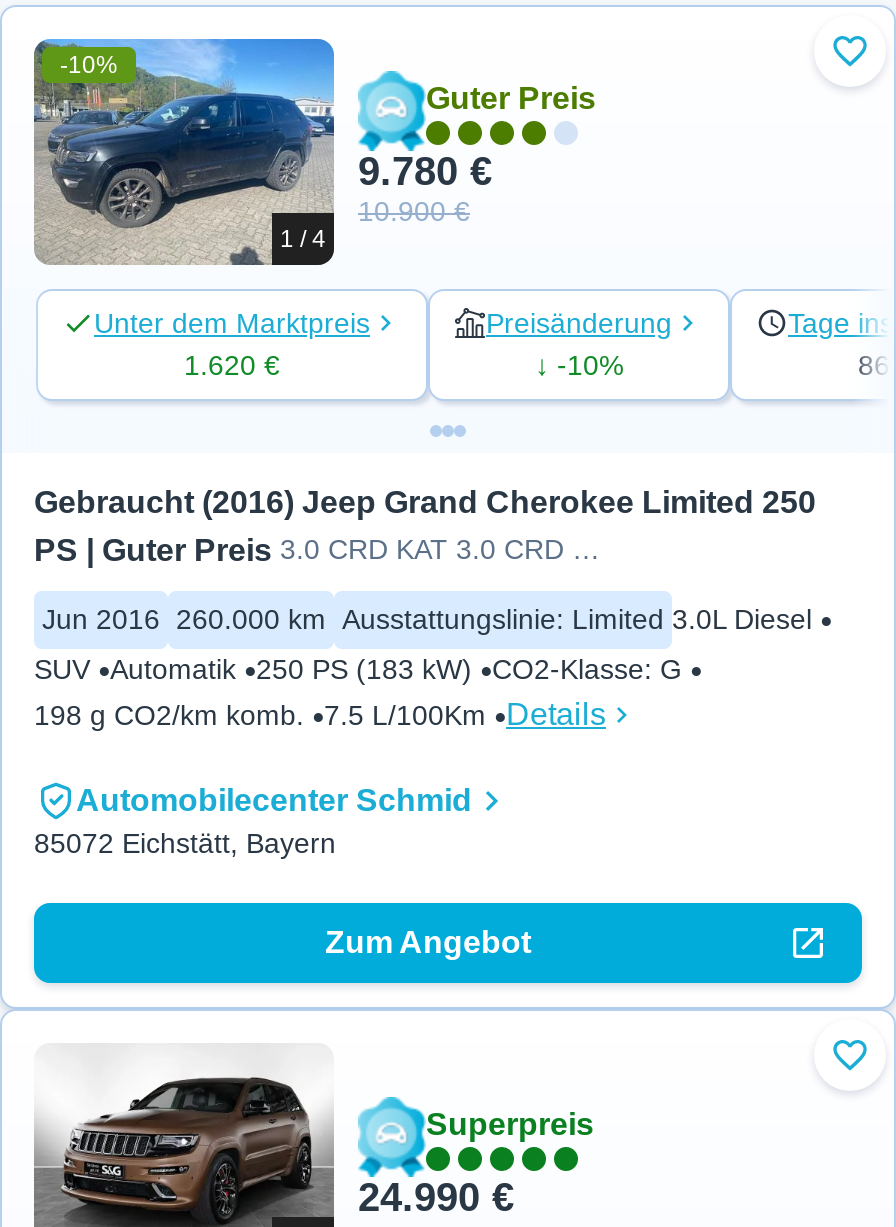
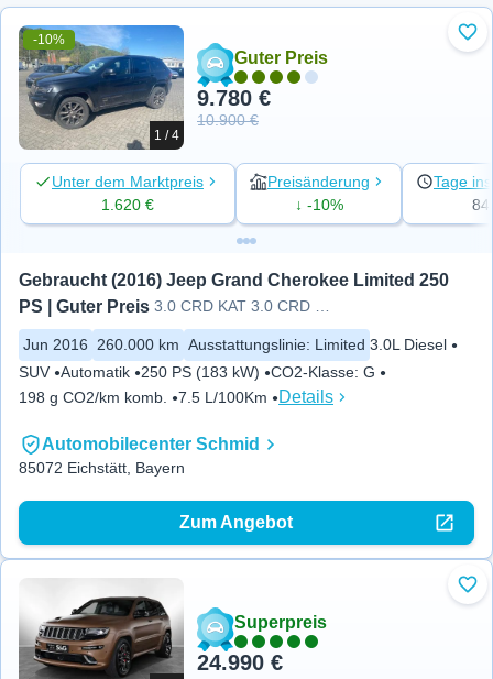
[858,348,890,380] 86 -> [472,195,490,213] 84

